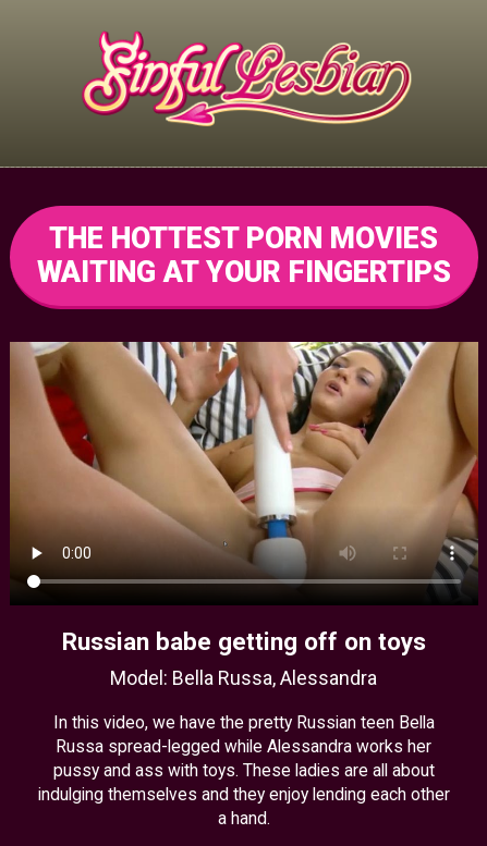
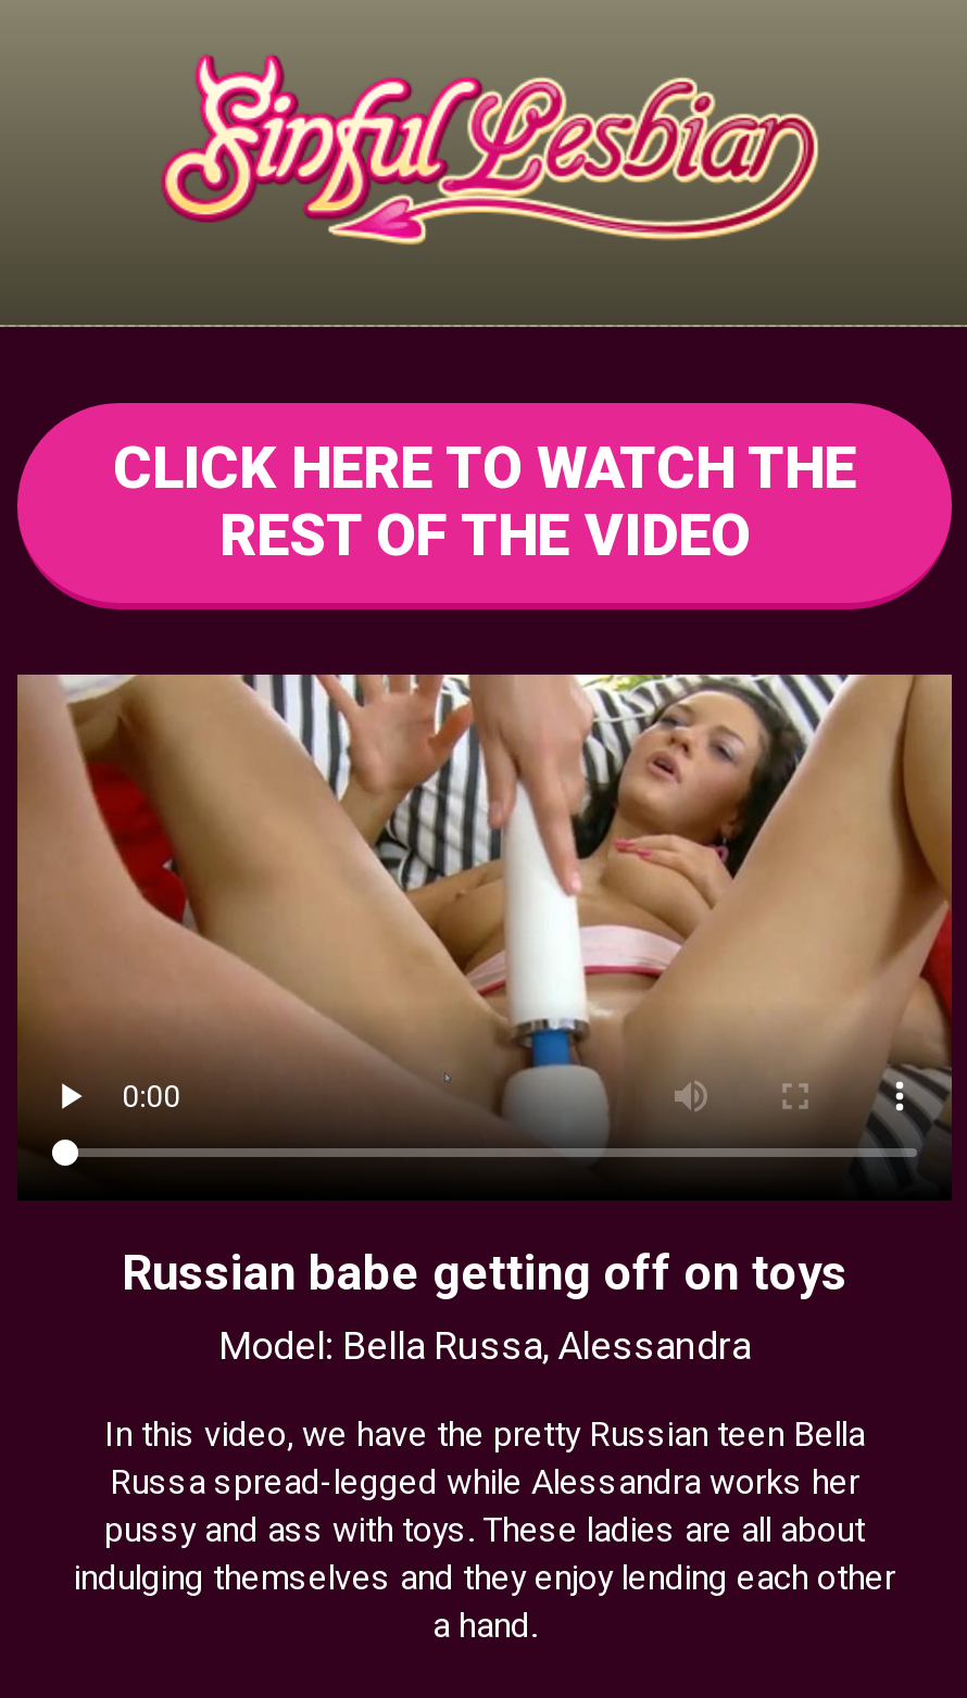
[37,221,451,290] THE HOTTEST PORN MOVIES | WAITING AT YOUR FINGERTIPS -> [113,434,856,571] CLICK HERE TO WATCH THE | REST OF THE VIDEO

